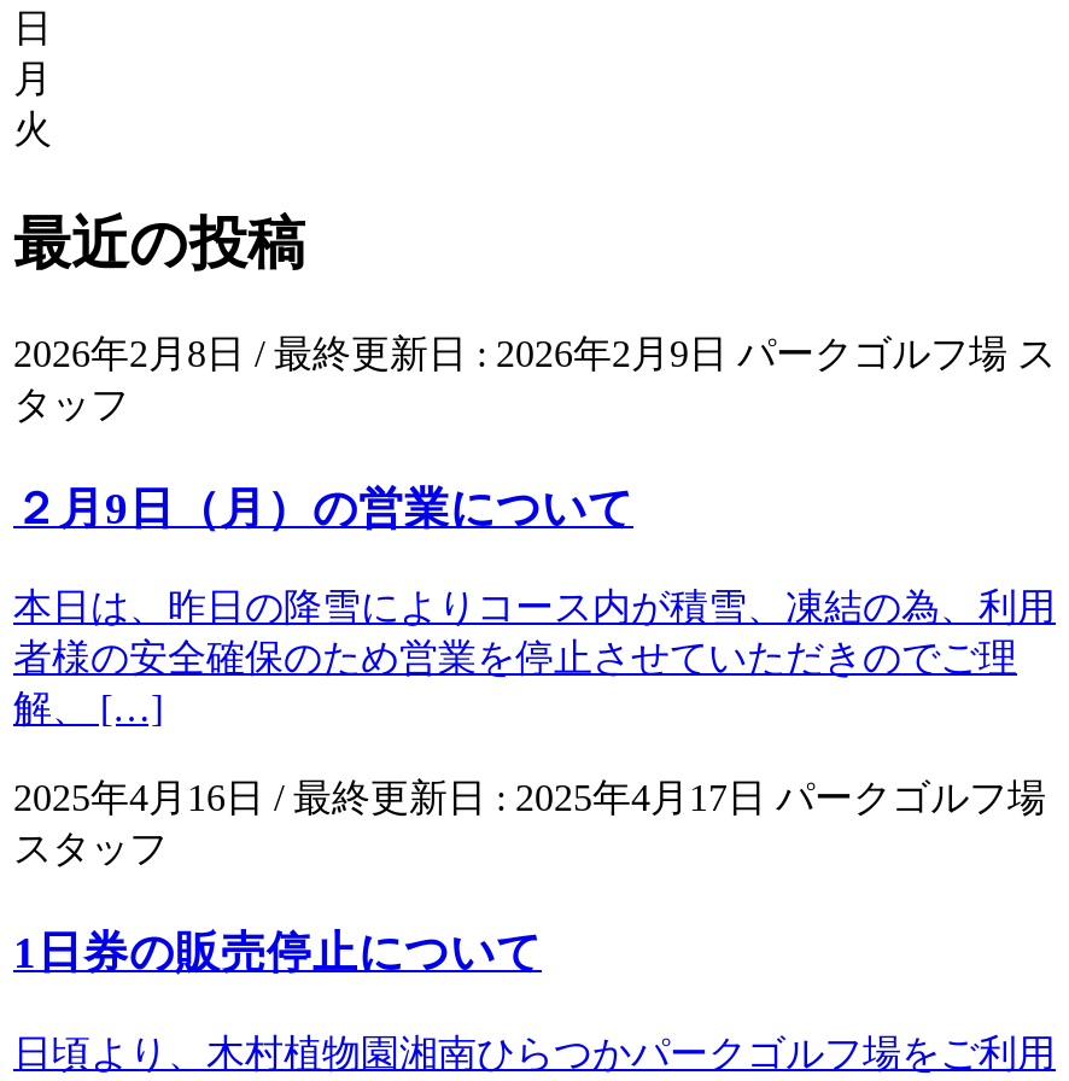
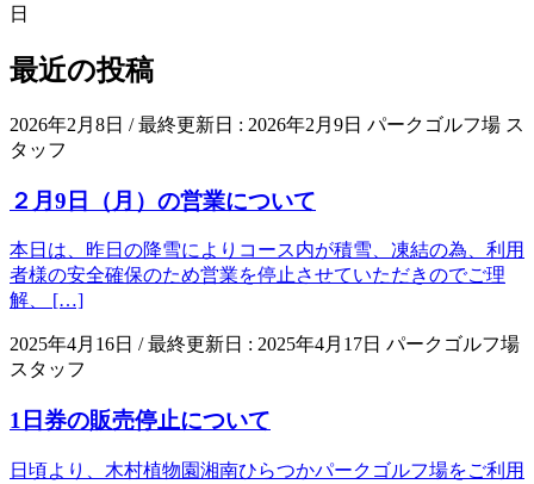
[13,58,52,150] 月 | 火 -> none

